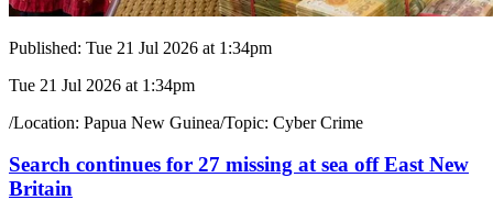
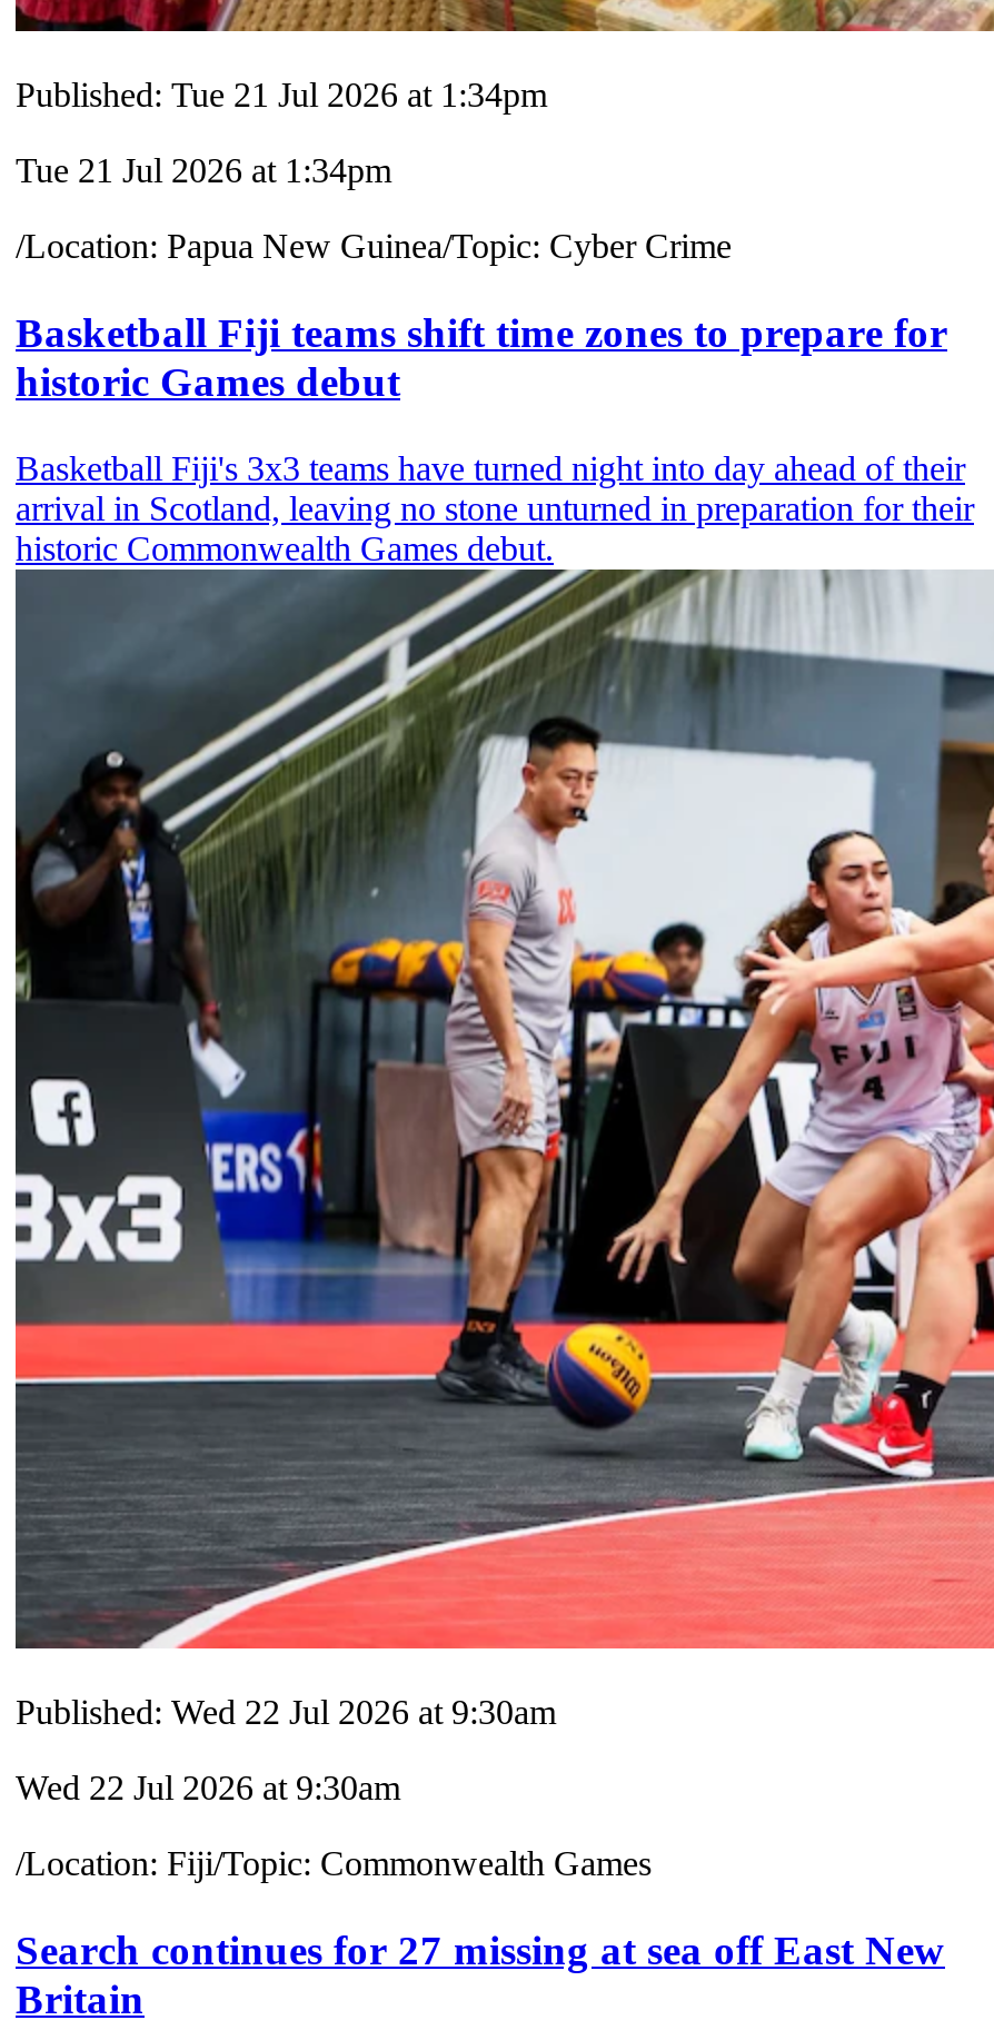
none -> [13,310,987,1651] [image] | Basketball Fiji teams shift time zones to prepare for | historic Games debut | Basketball Fiji's 3x3 teams have turned night into day ahead of their | arrival in Scotland, leaving no stone unturned in preparation for their | historic Commonwealth Games debut.
none -> [16,1693,652,1882] Published: Wed 22 Jul 2026 at 9:30am | Wed 22 Jul 2026 at 9:30am | /Location: Fiji/Topic: Commonwealth Games

